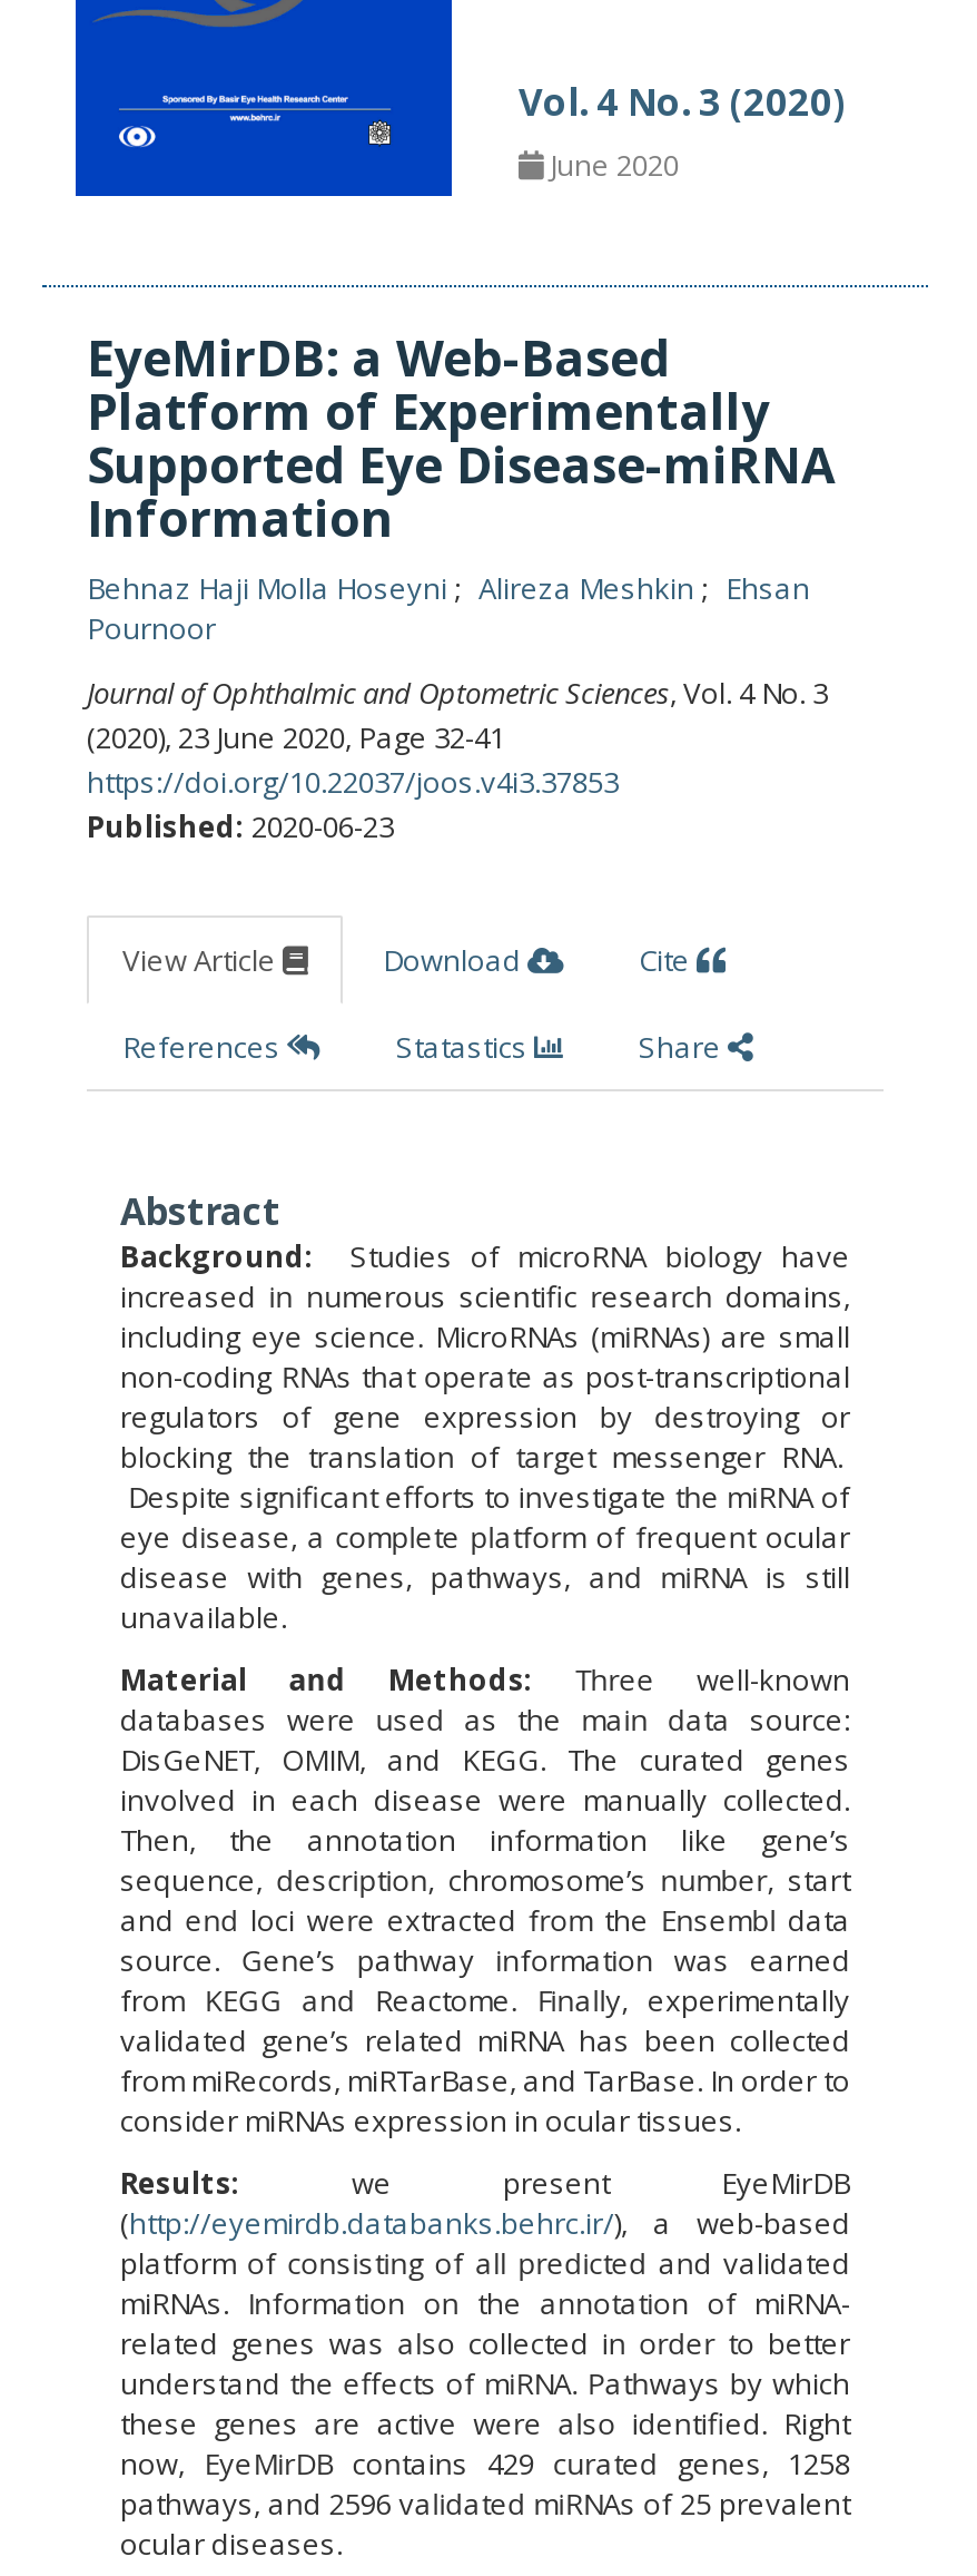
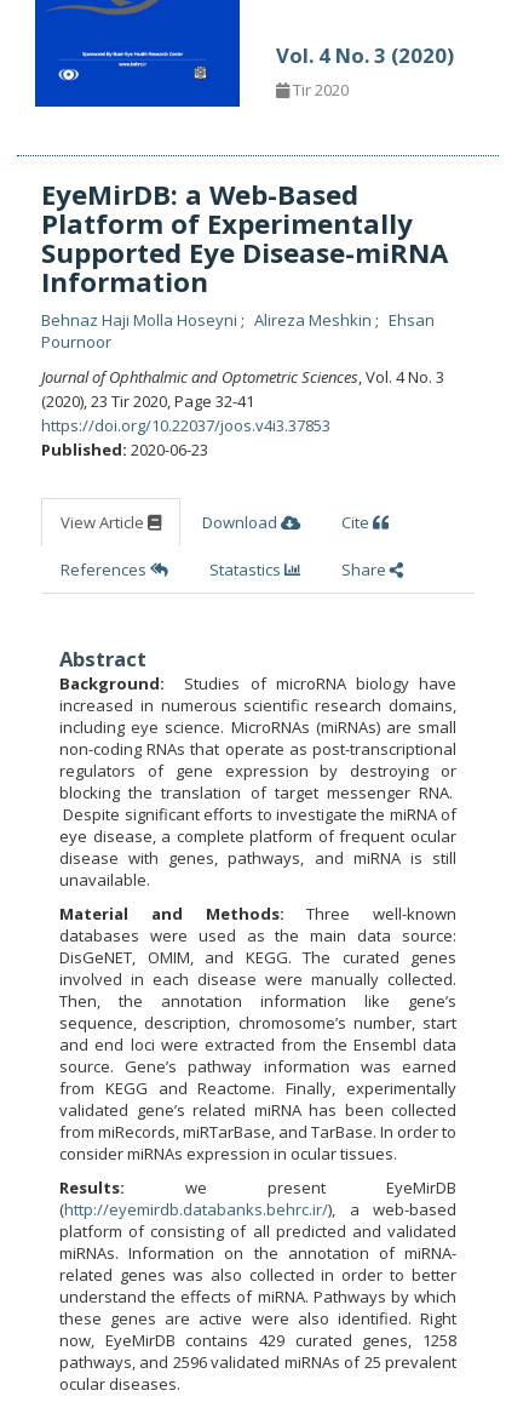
[543,145,679,185] June 2020 -> [289,79,349,100] Tir 2020
[87,717,505,757] (2020), 23 June 2020 , Page 32-41 -> [41,390,254,412] (2020), 23 Tir 2020 , Page 32-41

